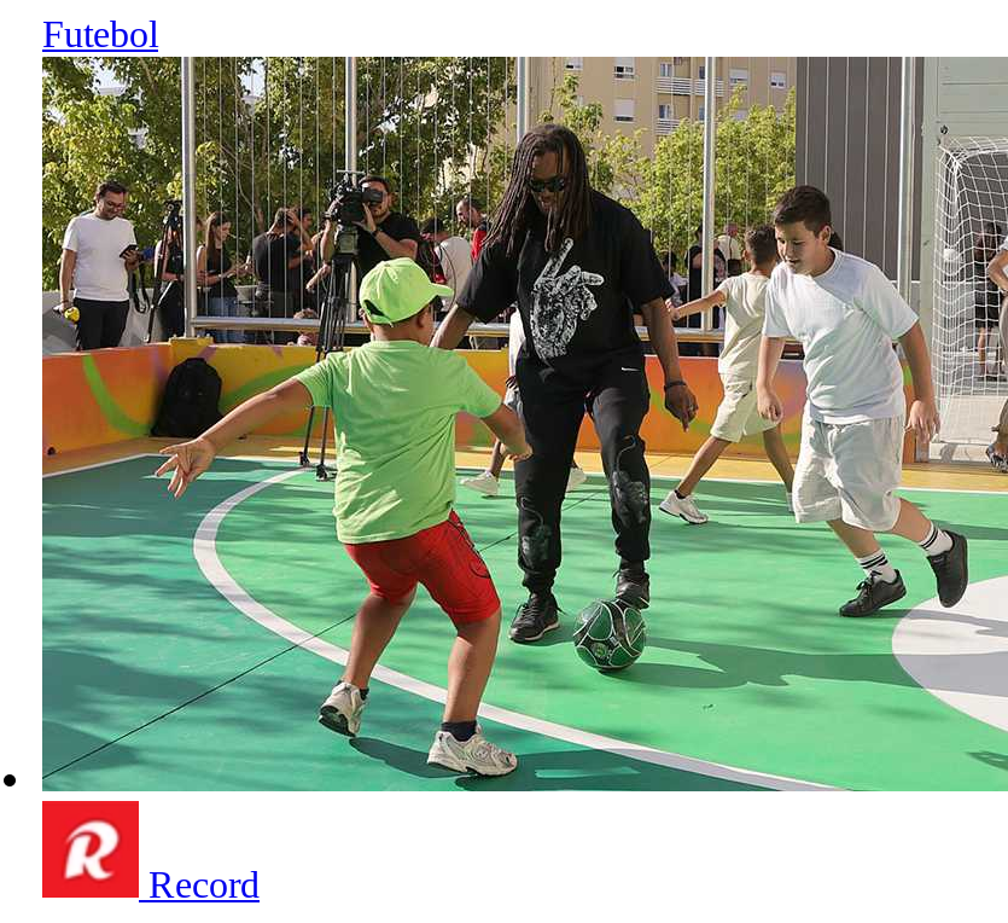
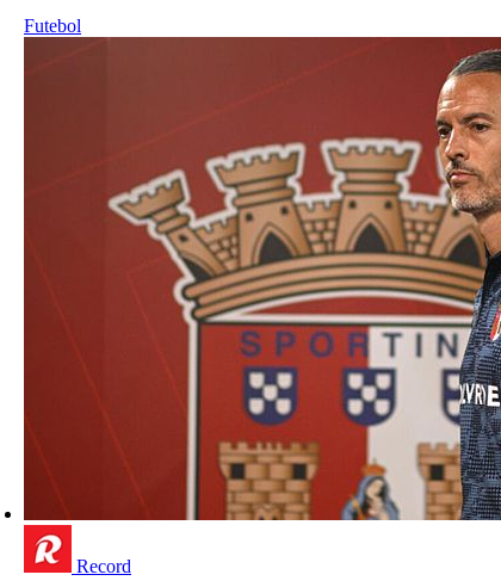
[40,57,1001,794] [image] -> [23,37,497,521] [image]

